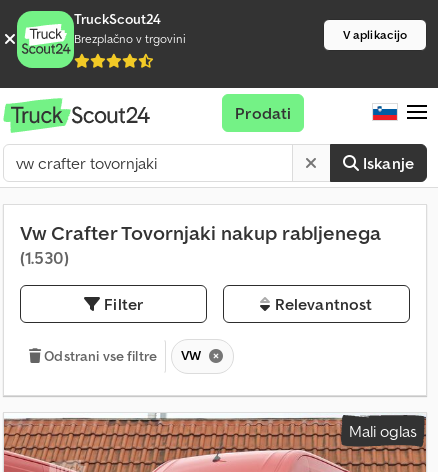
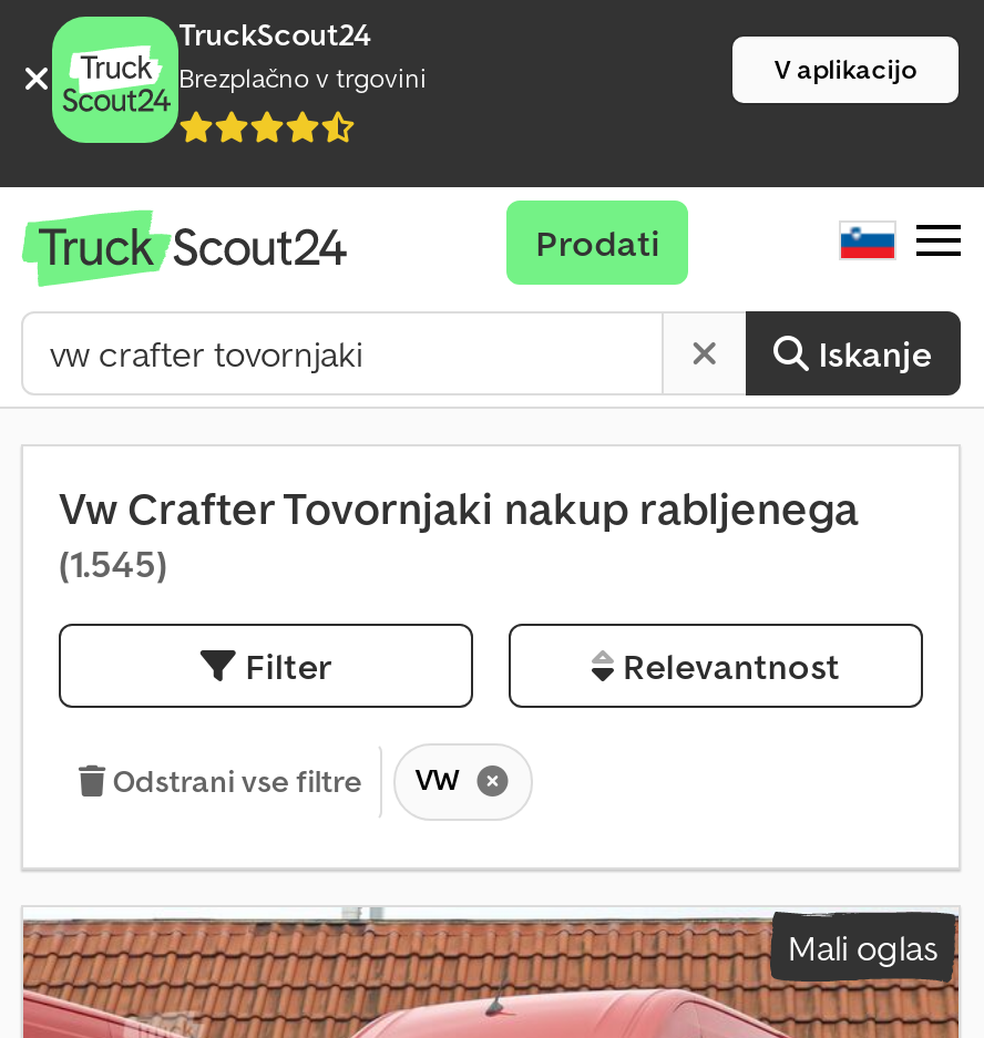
[20,247,69,269] (1.530) -> [59,539,167,588] (1.545)

